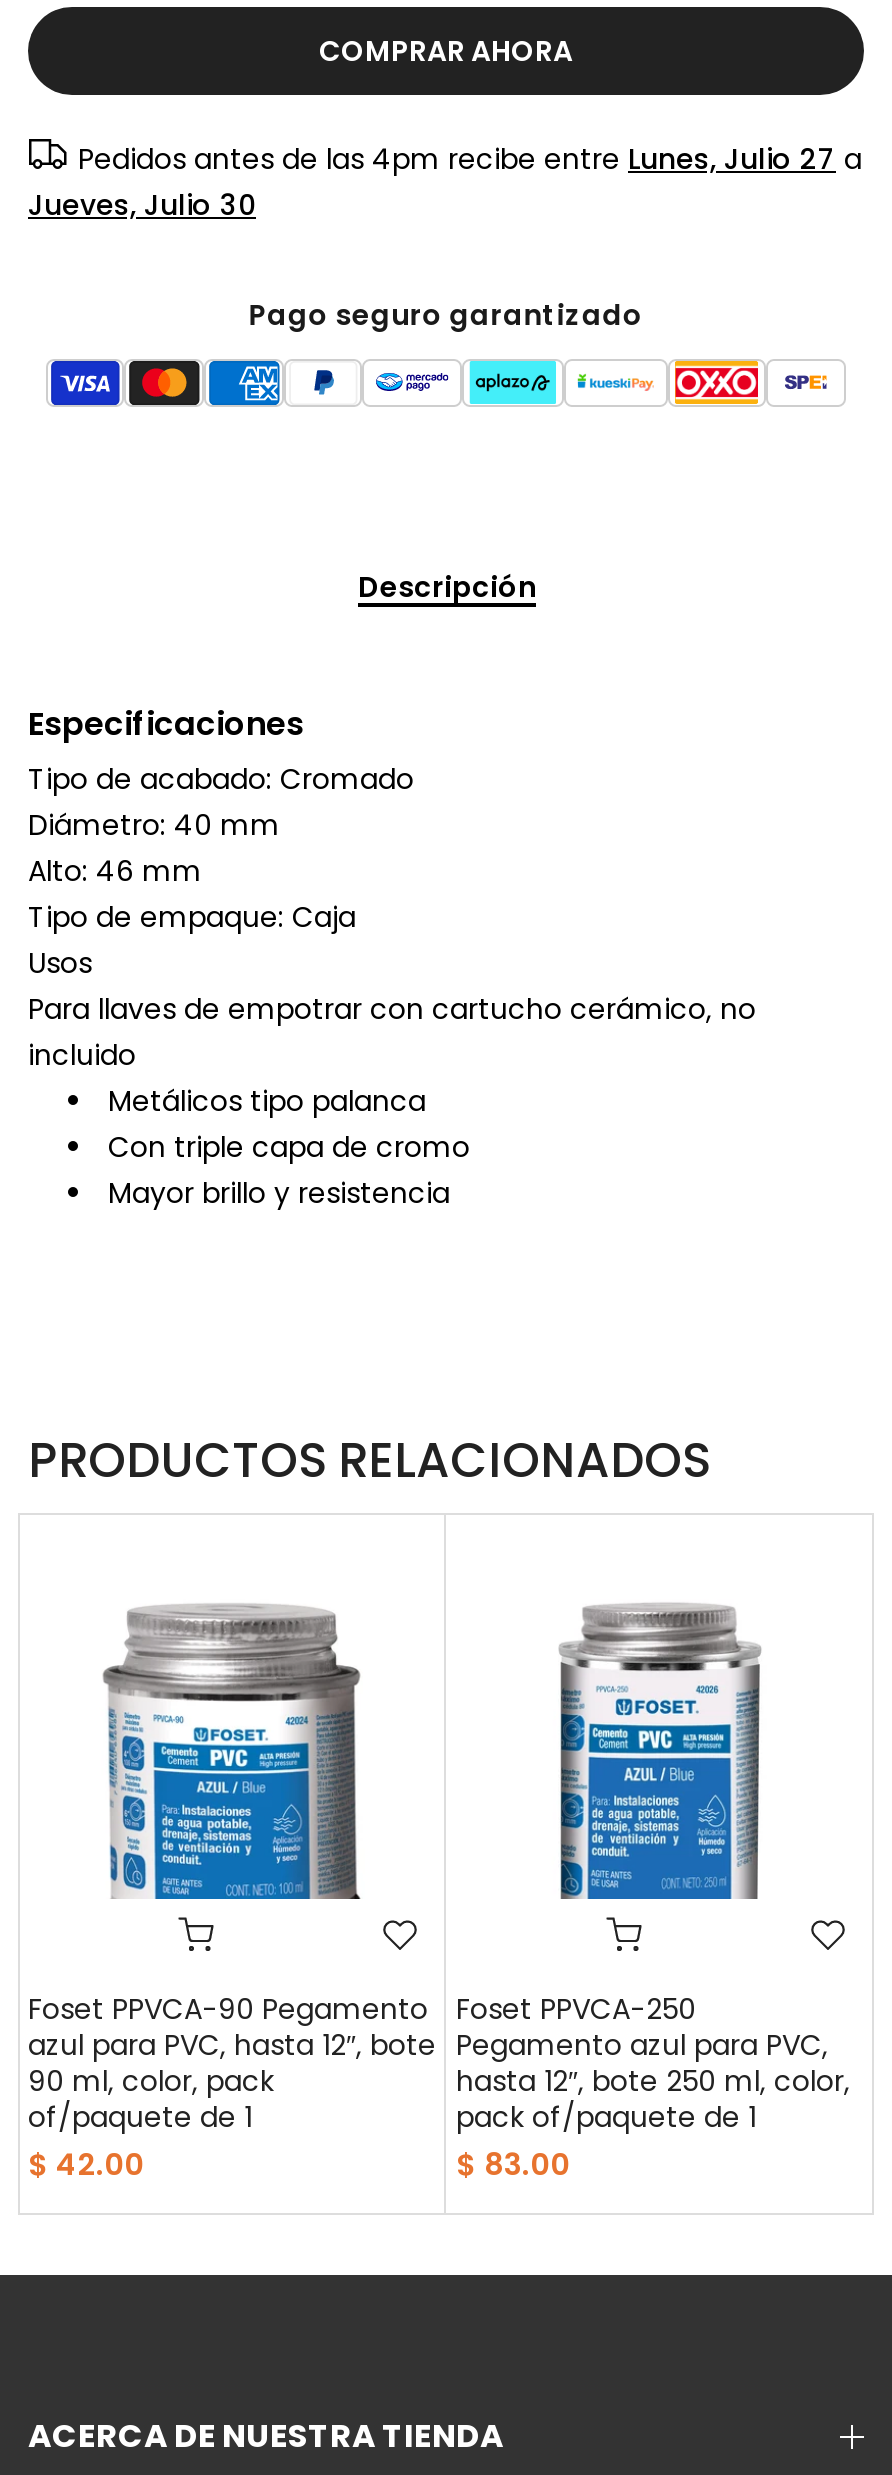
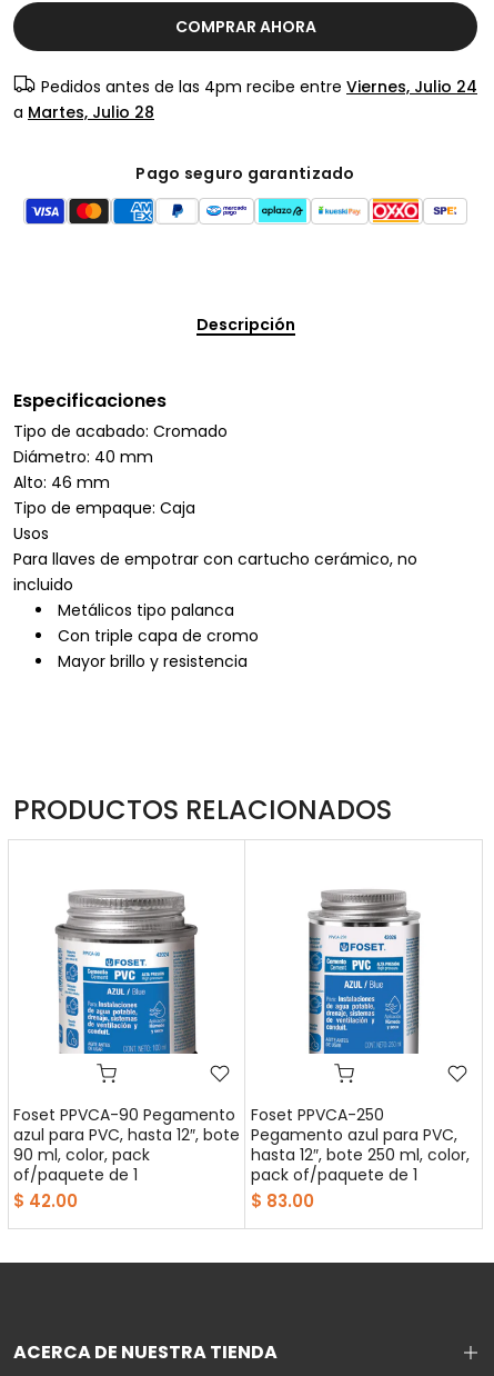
[28,139,862,225] Pedidos antes de las 4pm recibe entre Lunes, Julio 27 a | Jueves, Julio 30 -> [13,75,477,123] Pedidos antes de las 4pm recibe entre Viernes, Julio 24 | a Martes, Julio 28

